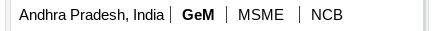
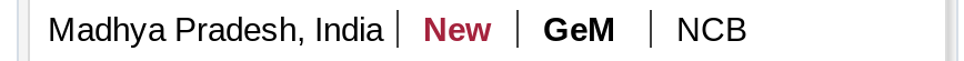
[19,6,164,23] Andhra Pradesh, India -> [48,10,492,48] Madhya Pradesh, India | New
[238,6,284,23] MSME -> none

